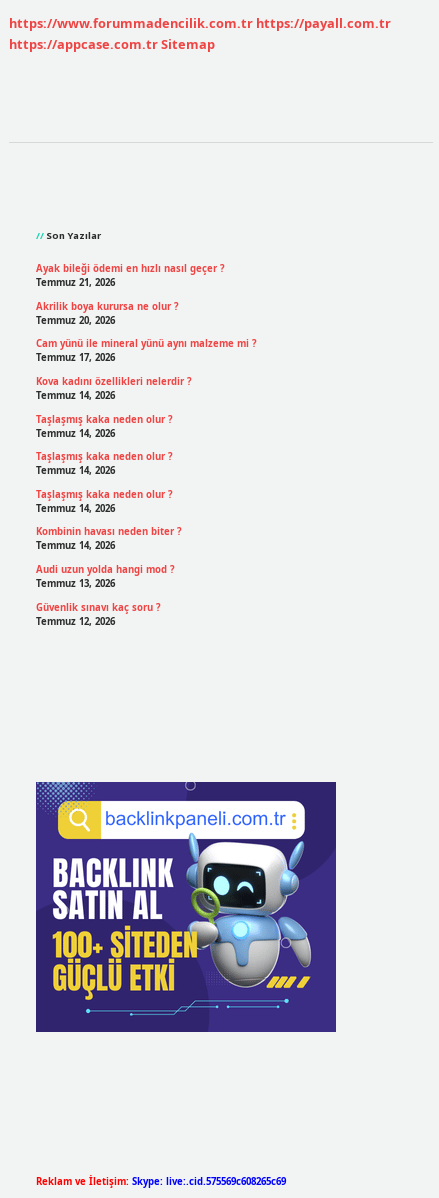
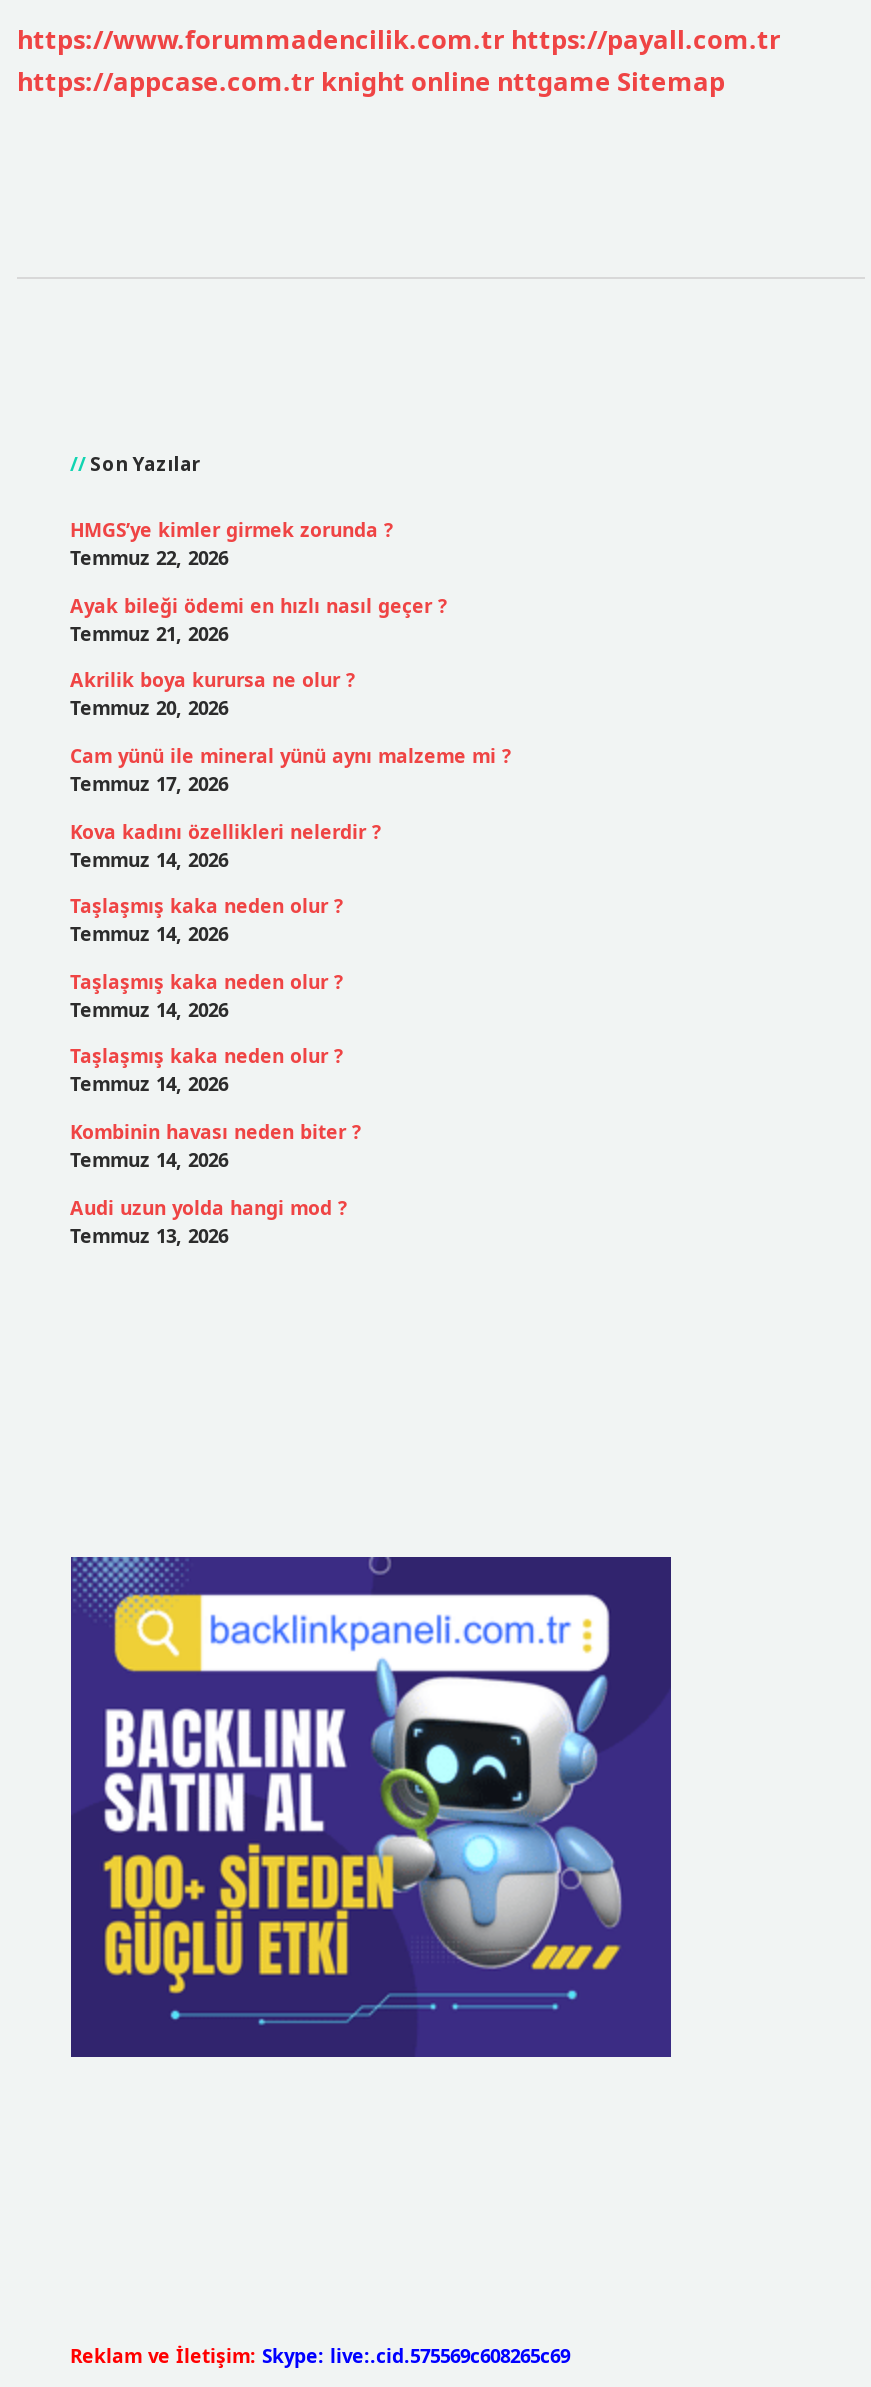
[9,35,215,53] https://appcase.com.tr Sitemap -> [17,64,725,100] https://appcase.com.tr knight online nttgame Sitemap
none -> [70,518,394,572] HMGS’ye kimler girmek zorunda ? | Temmuz 22, 2026
moved [35,262,256,590] -> [70,593,512,1248]: Ayak bileği ödemi en hızlı nasıl geçer ? | Temmuz 21, 2026 | Akrilik boya kurursa ne olur ? | ... | Audi uzun yolda hangi mod ? | Temmuz 13, 2026
[35,601,160,628] Güvenlik sınavı kaç soru ? | Temmuz 12, 2026 -> none

